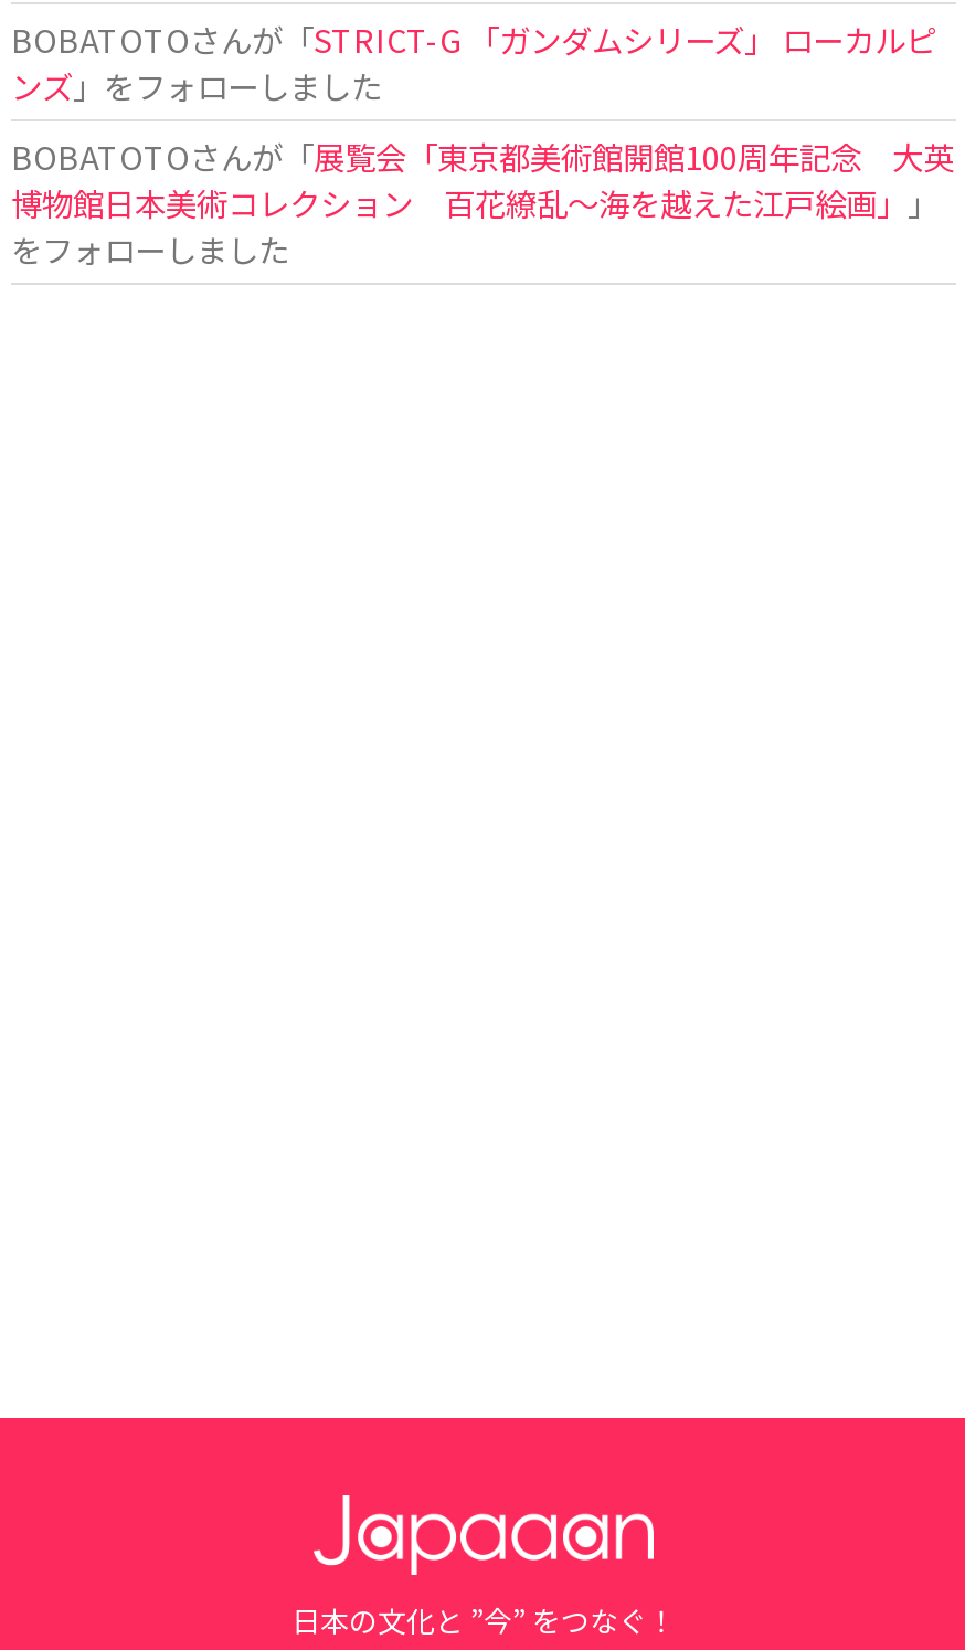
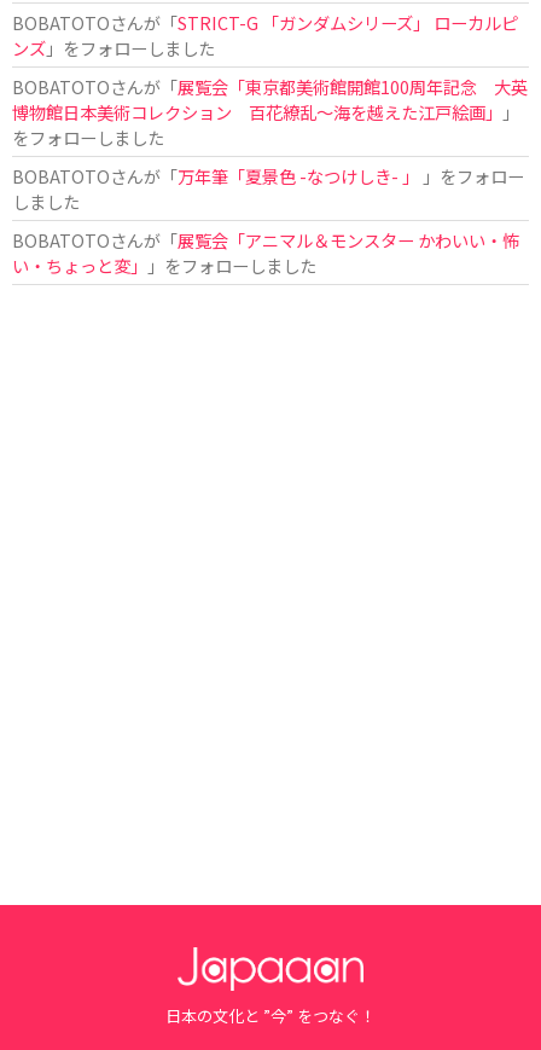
none -> [12,163,524,277] BOBATOTOさんが「万年筆「夏景色 -なつけしき- 」」をフォロー | しました | BOBATOTOさんが「展覧会「アニマル＆モンスター かわいい・怖 | い・ちょっと変」」をフォローしました

